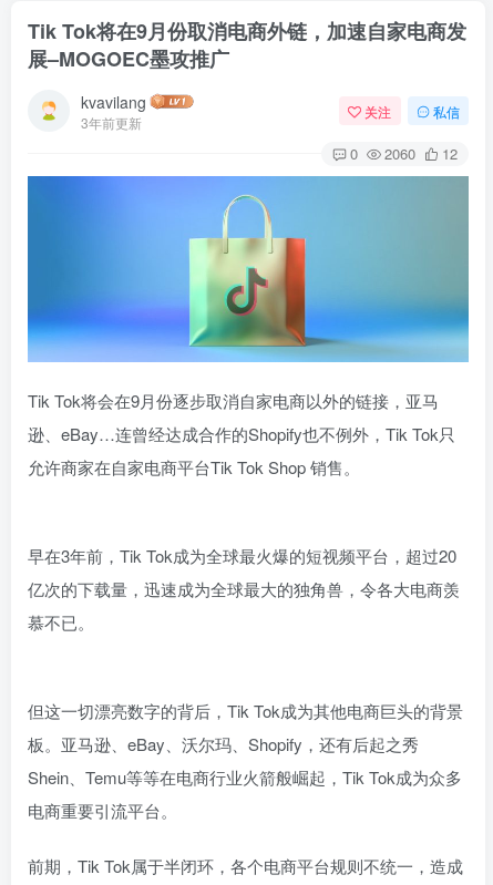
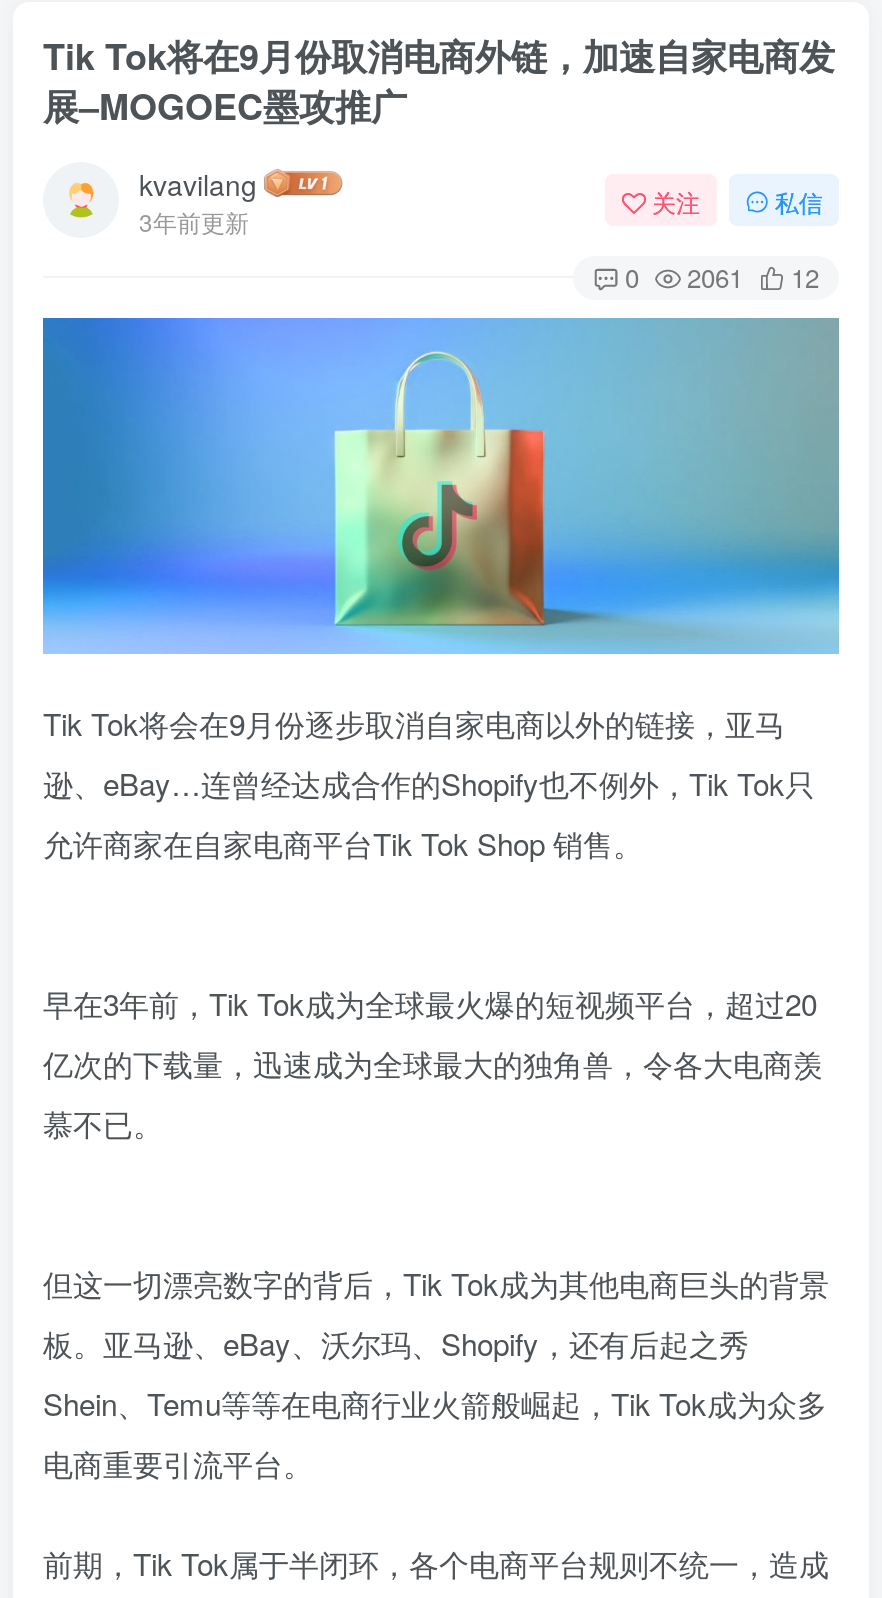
[350,143,458,164] 0 2060 12 -> [625,258,819,296] 0 2061 12

